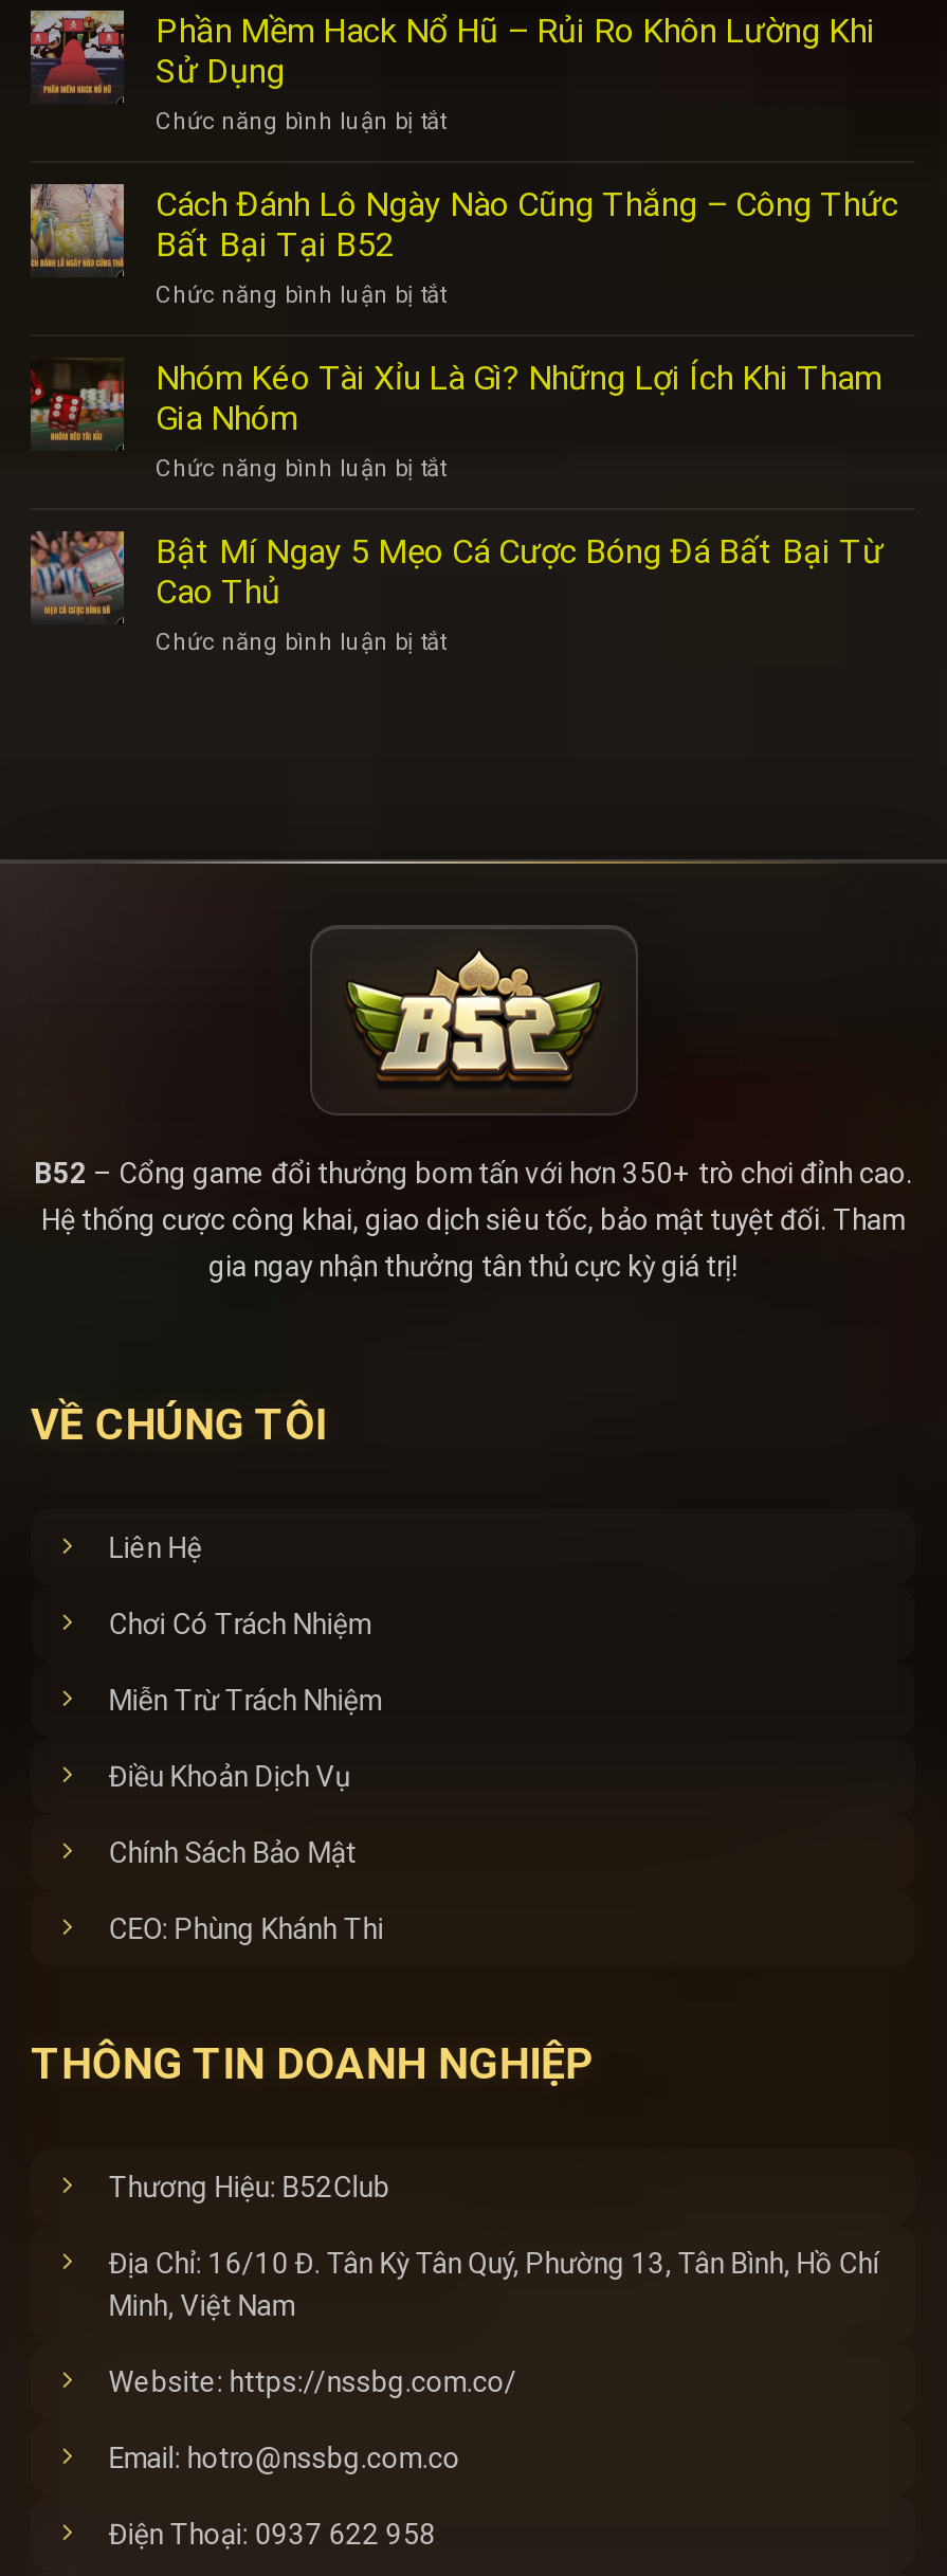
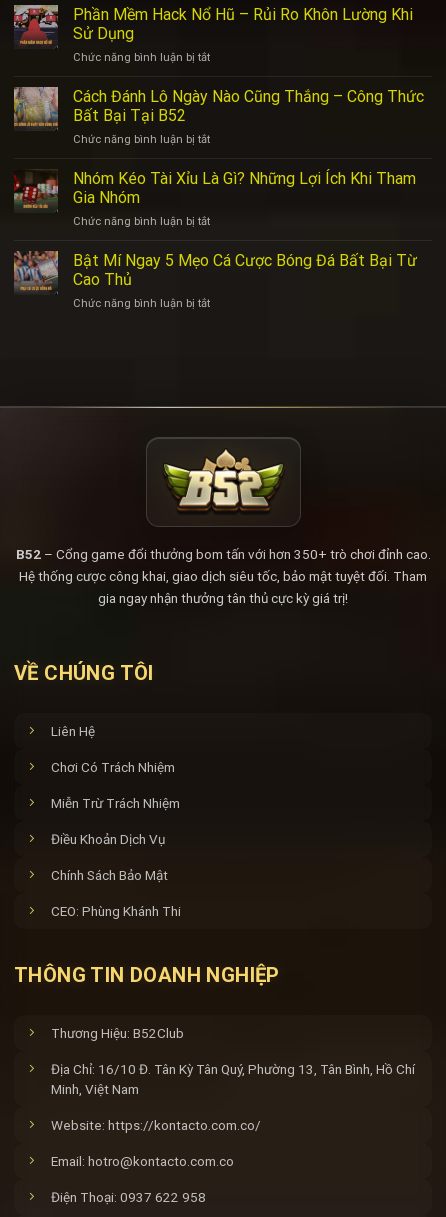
[109,2364,517,2398] Website: https://nssbg.com.co/ -> [51,1117,261,1133] Website: https://kontacto.com.co/
[109,2440,460,2474] Email: hotro@nssbg.com.co -> [51,1153,234,1169] Email: hotro@kontacto.com.co

